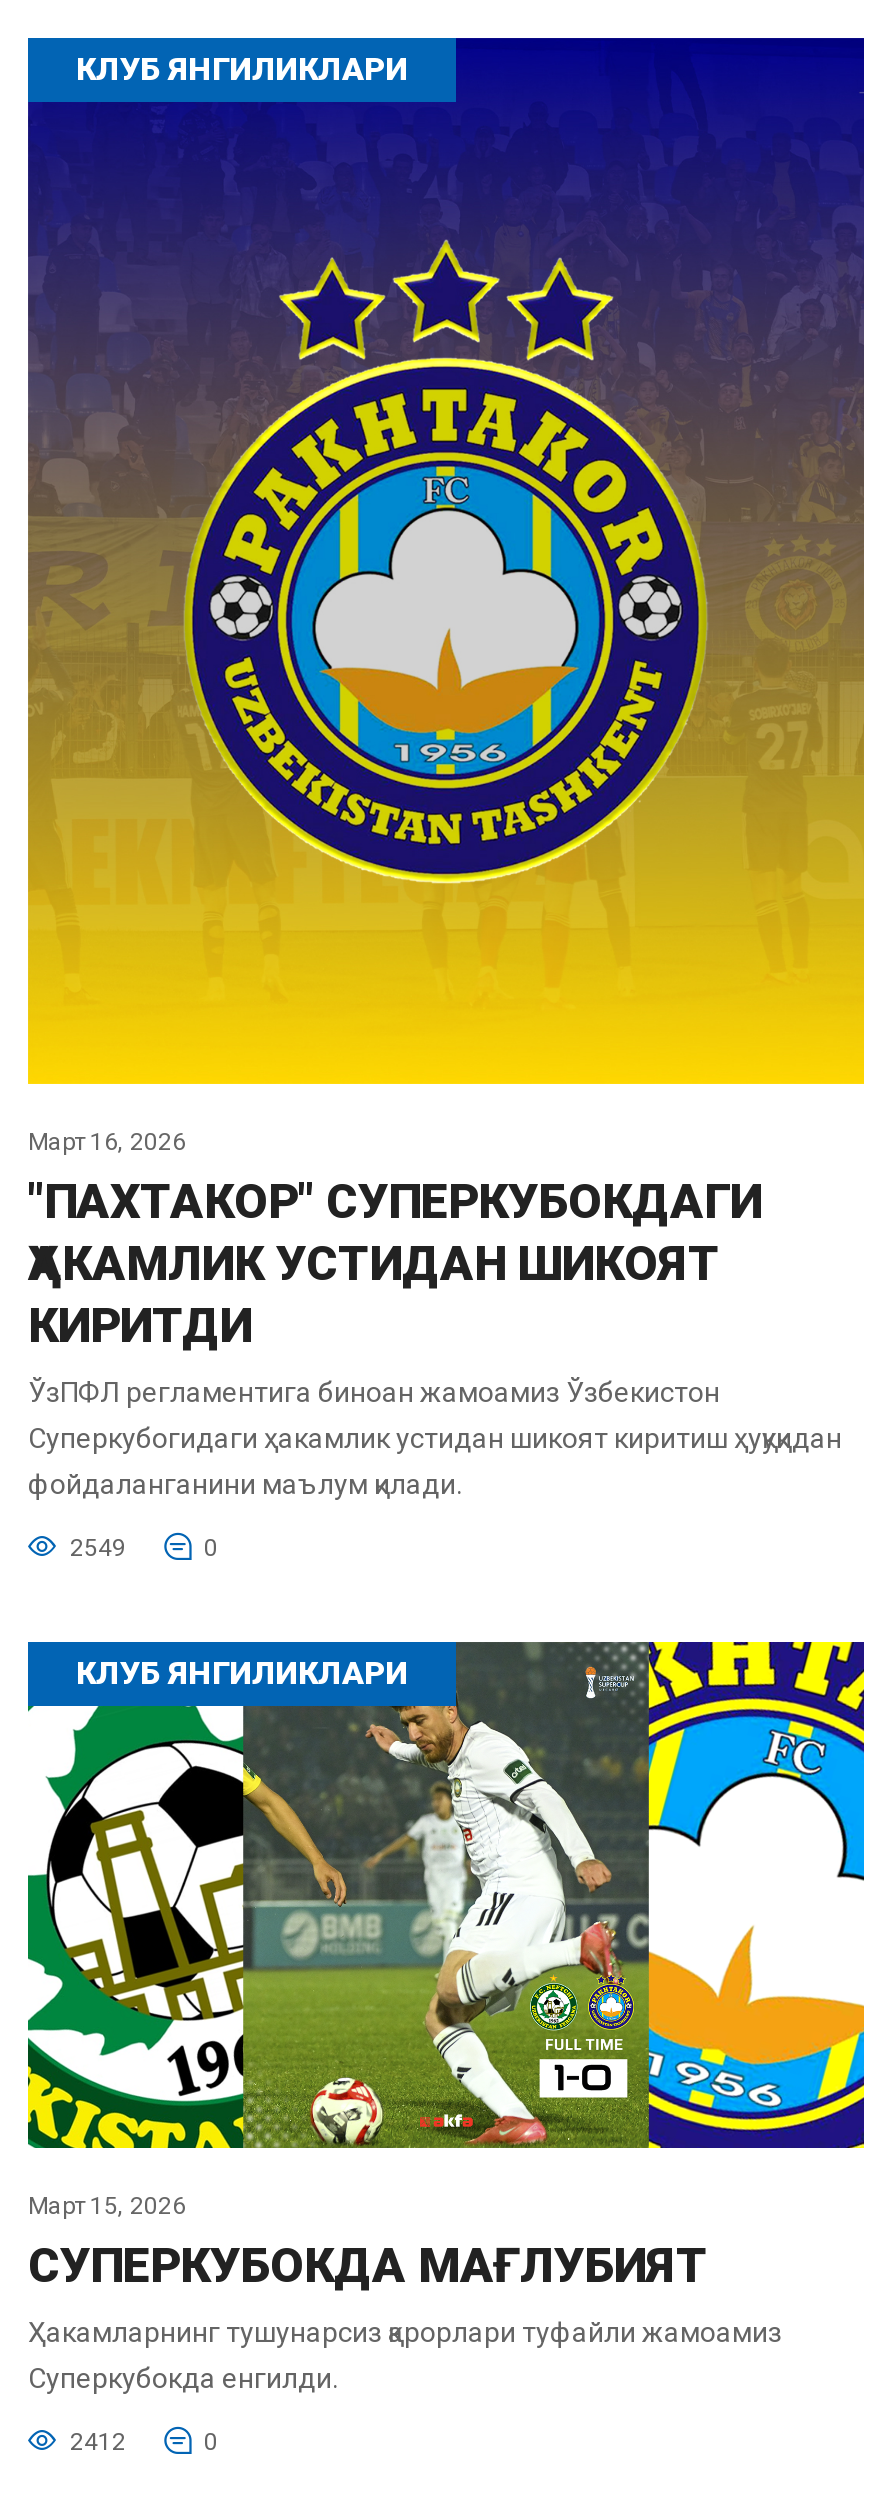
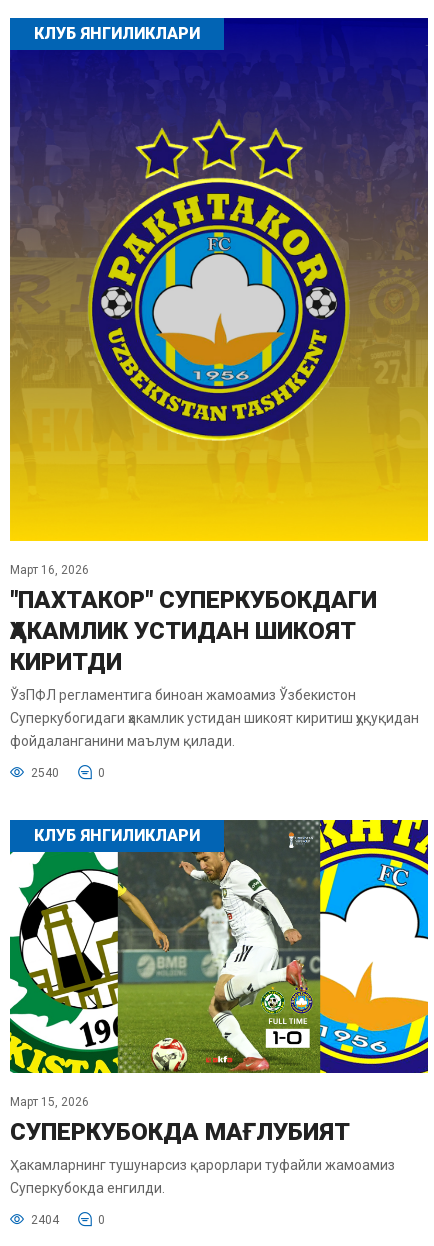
[70,1533,126,1561] 2549 -> [31,765,59,779] 2540
[70,2427,126,2455] 2412 -> [31,1213,59,1227] 2404

